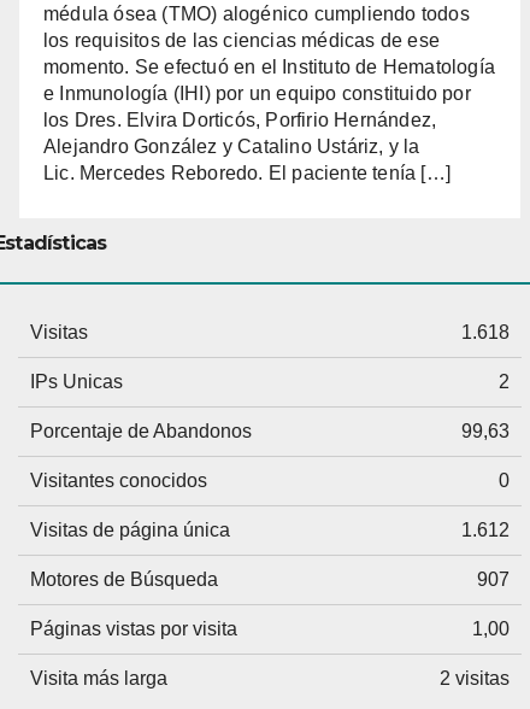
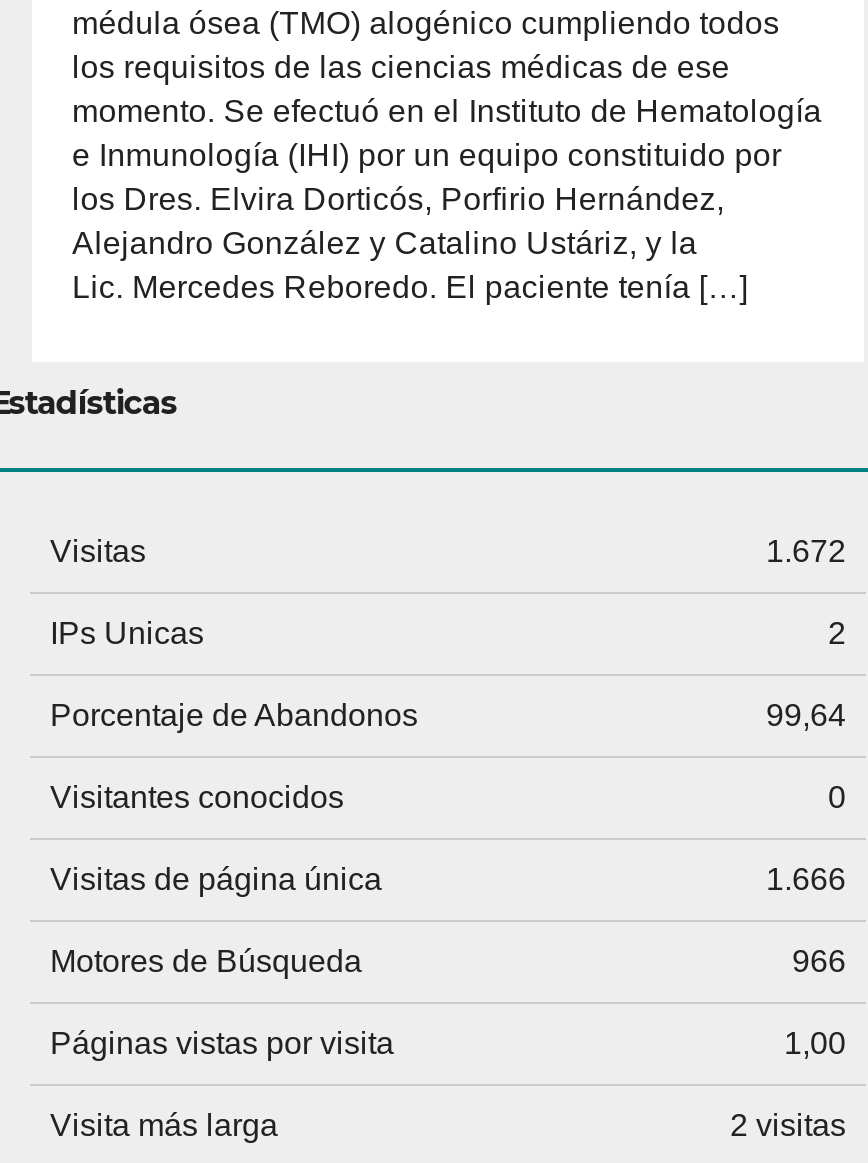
[461,322,510,343] 1.618 -> [766,534,846,568] 1.672
[461,421,510,442] 99,63 -> [766,698,846,732] 99,64
[461,520,510,540] 1.612 -> [766,862,846,896] 1.666
[477,569,510,590] 907 -> [792,944,846,978] 966

